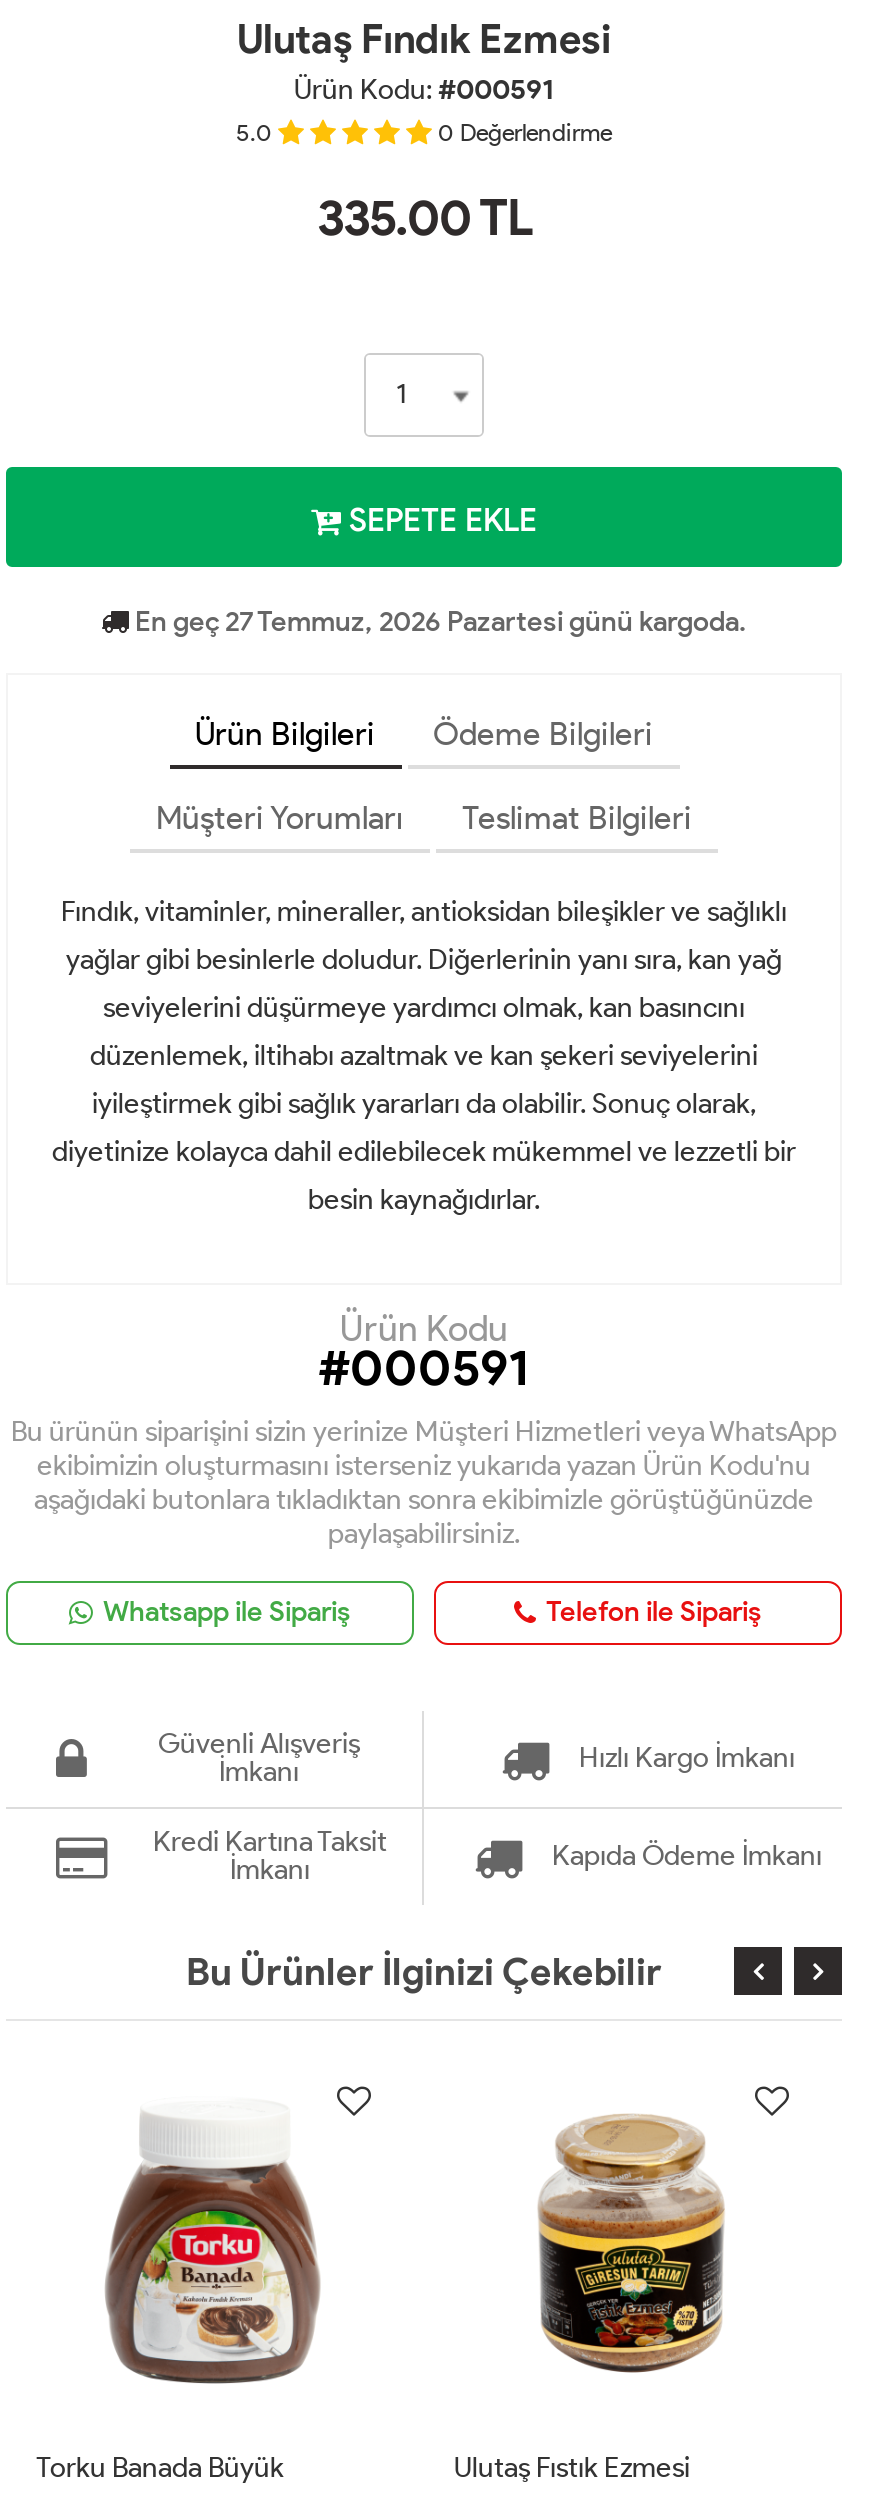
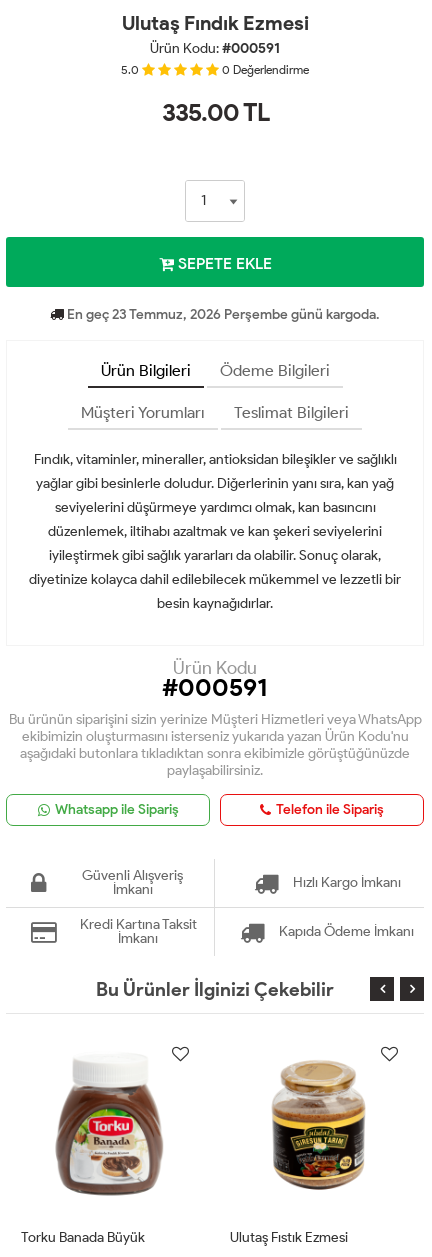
[129,605,747,639] En geç 27 Temmuz, 2026 Pazartesi günü kargoda. -> [64,306,380,323] En geç 23 Temmuz, 2026 Perşembe günü kargoda.

